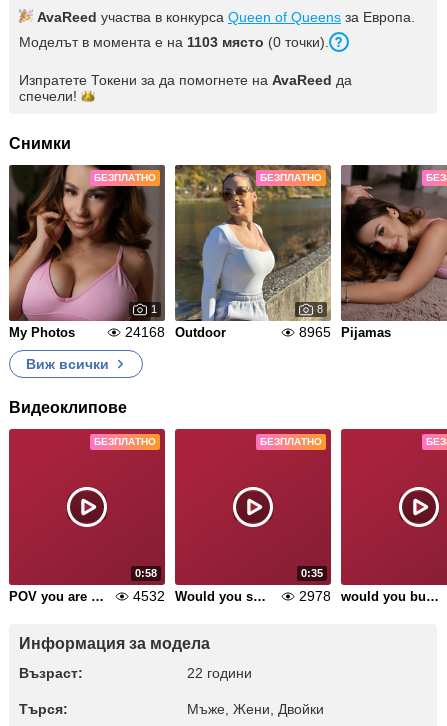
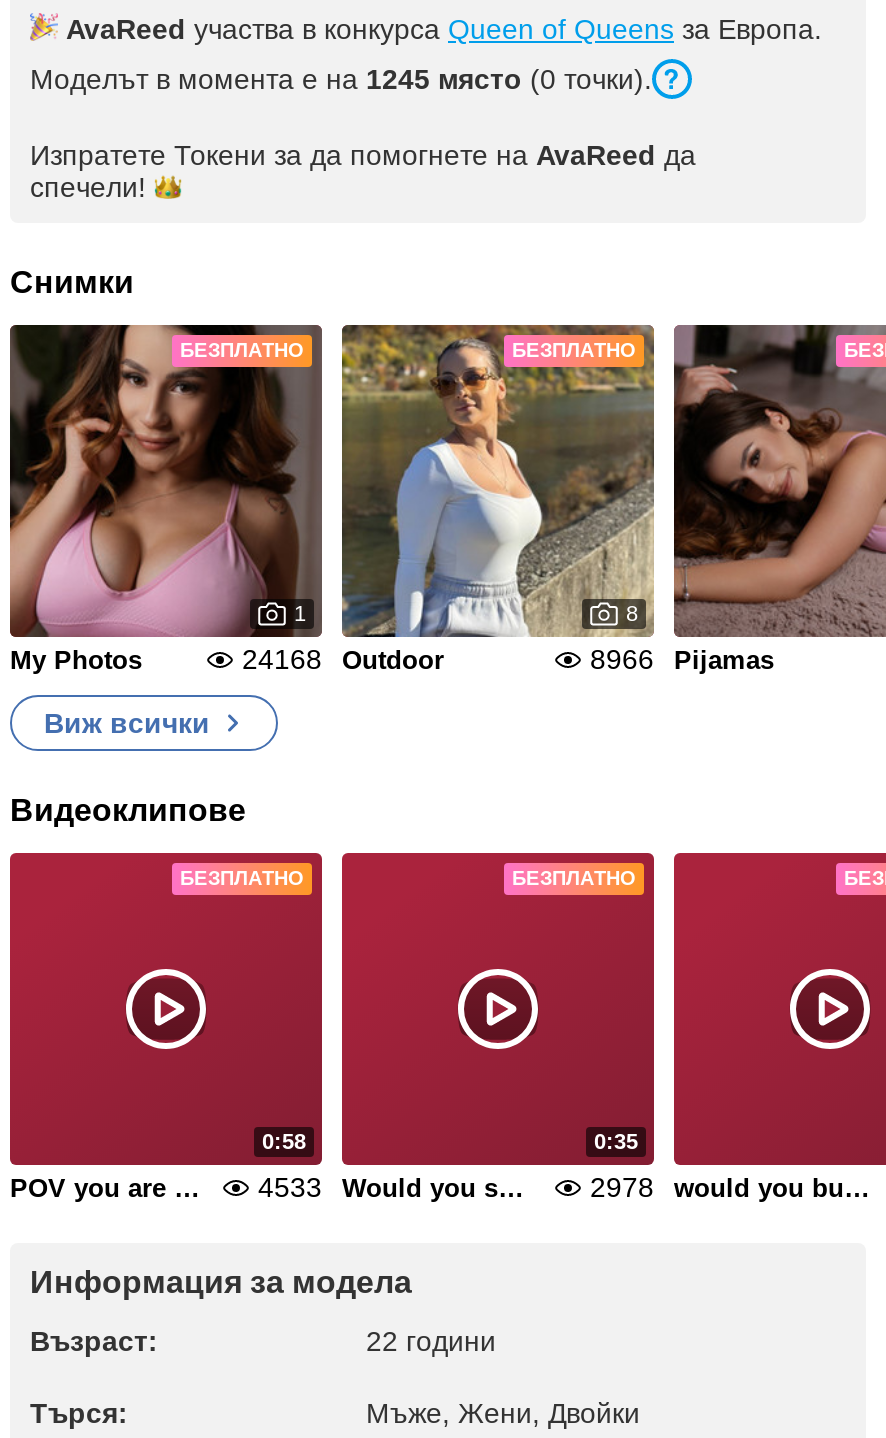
[19,34,329,50] Моделът в момента е на 1103 място (0 точки). -> [30,63,652,95] Моделът в момента е на 1245 място (0 точки).
[299,324,391,340] 8965 Pijamas -> [590,643,774,675] 8966 Pijamas
[133,588,165,604] 4532 -> [258,1171,322,1203] 4533

